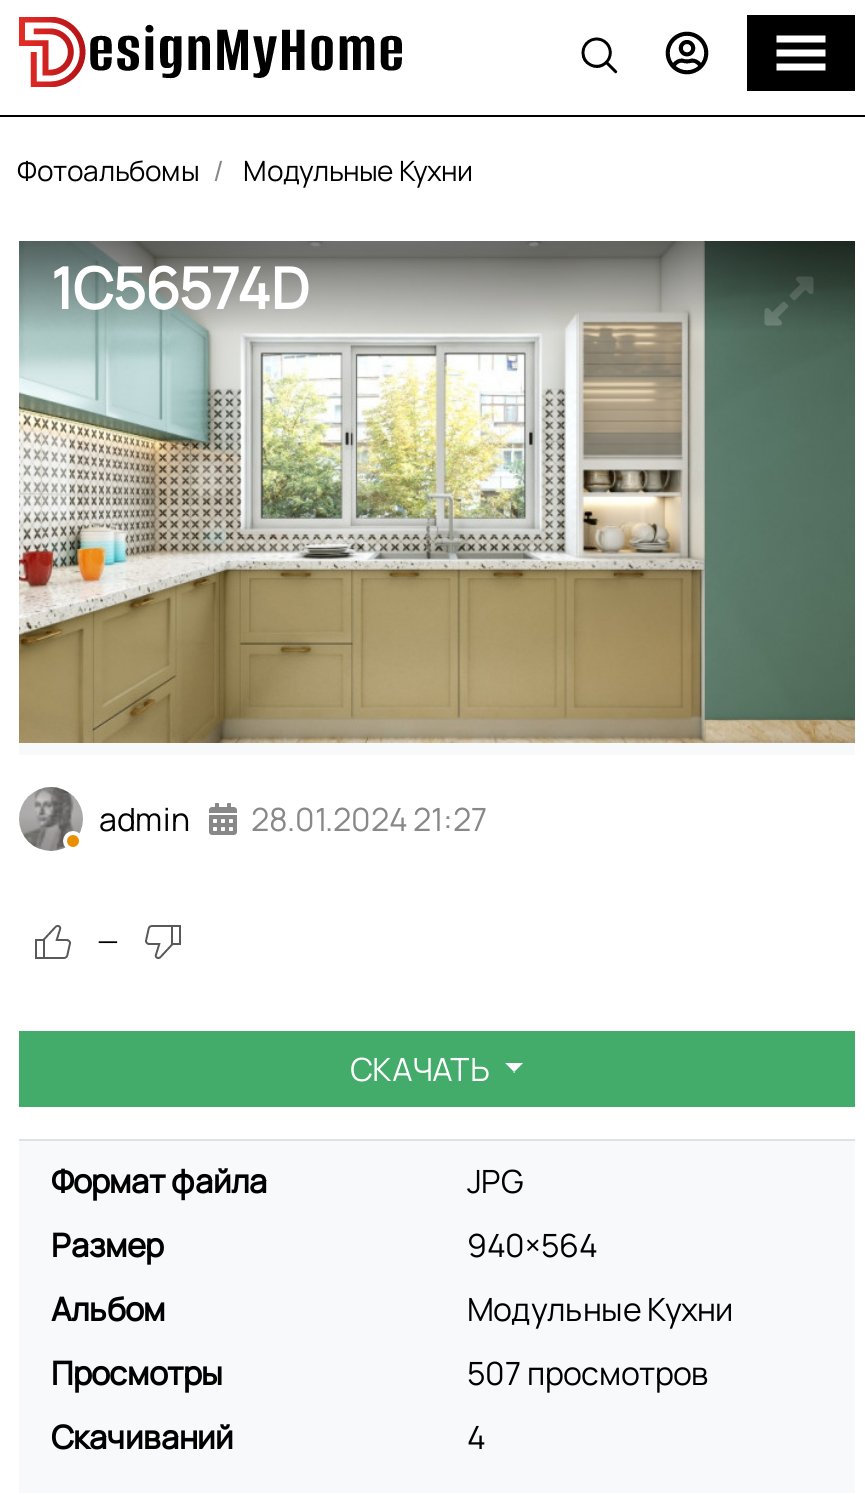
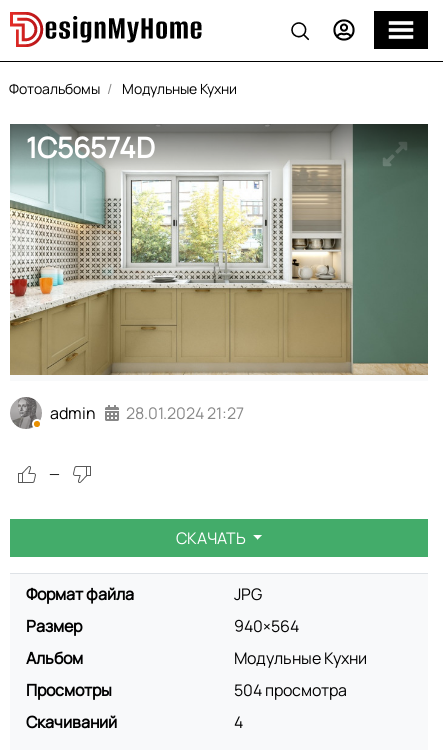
[467,1351,709,1395] 507 просмотров -> [234,679,347,701] 504 просмотра

